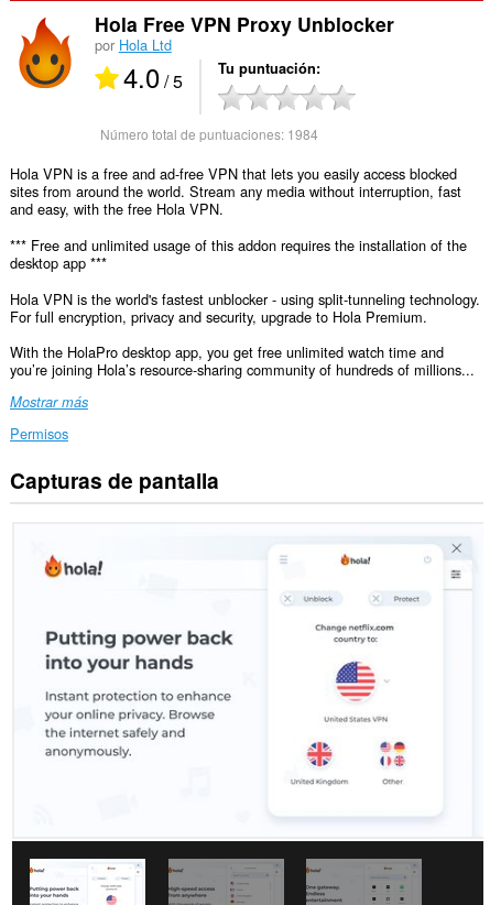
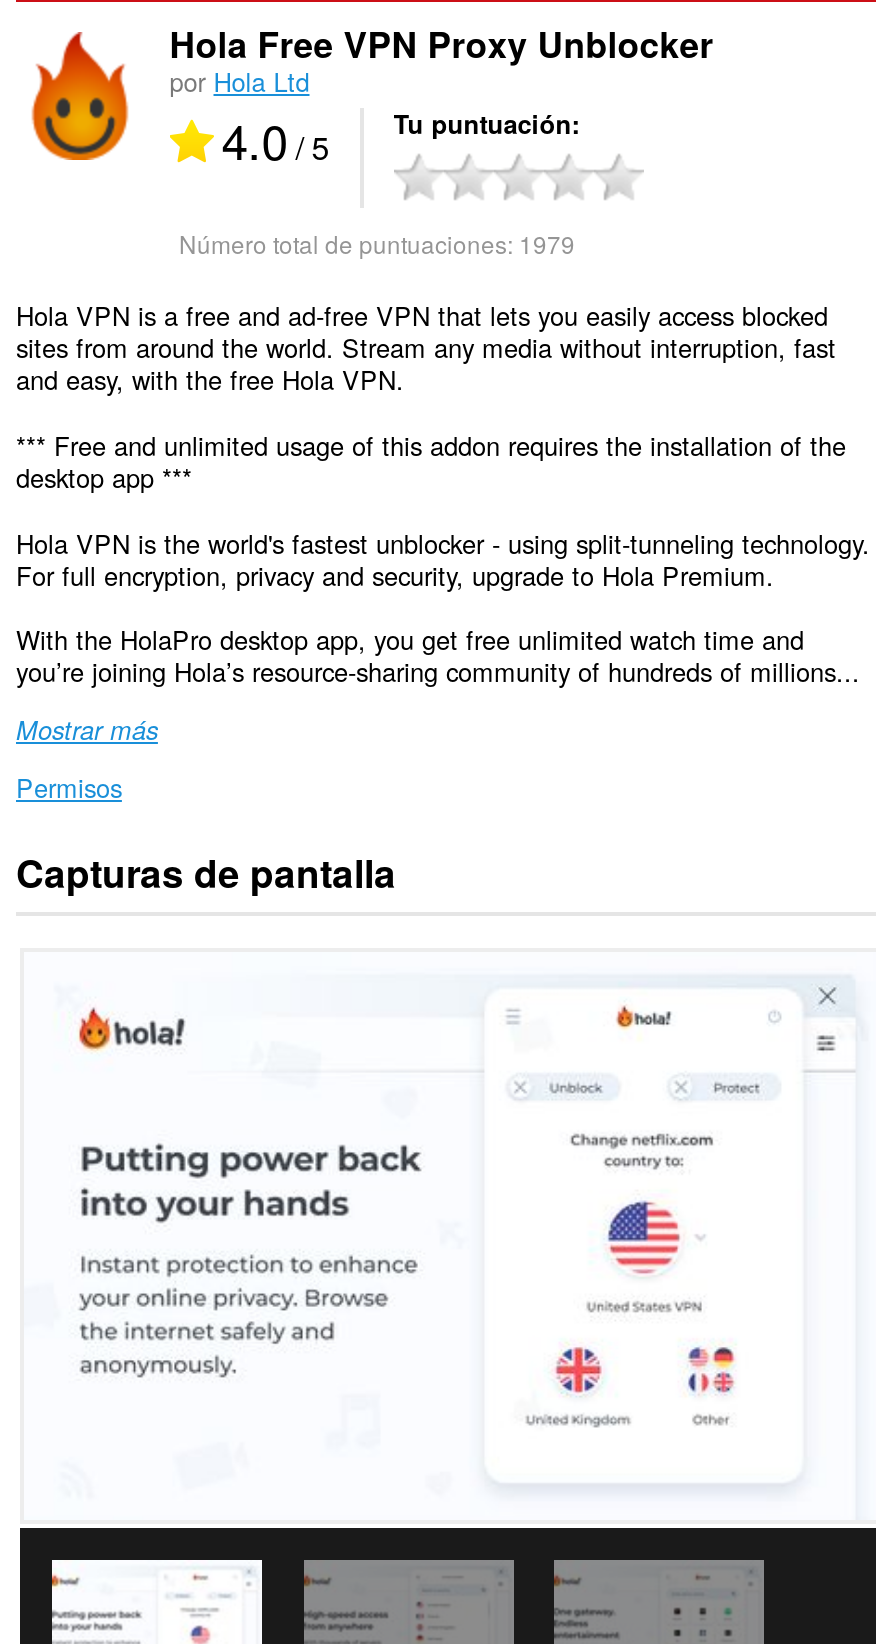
[100,124,318,143] Número total de puntuaciones: 1984 -> [179,225,575,259] Número total de puntuaciones: 1979

